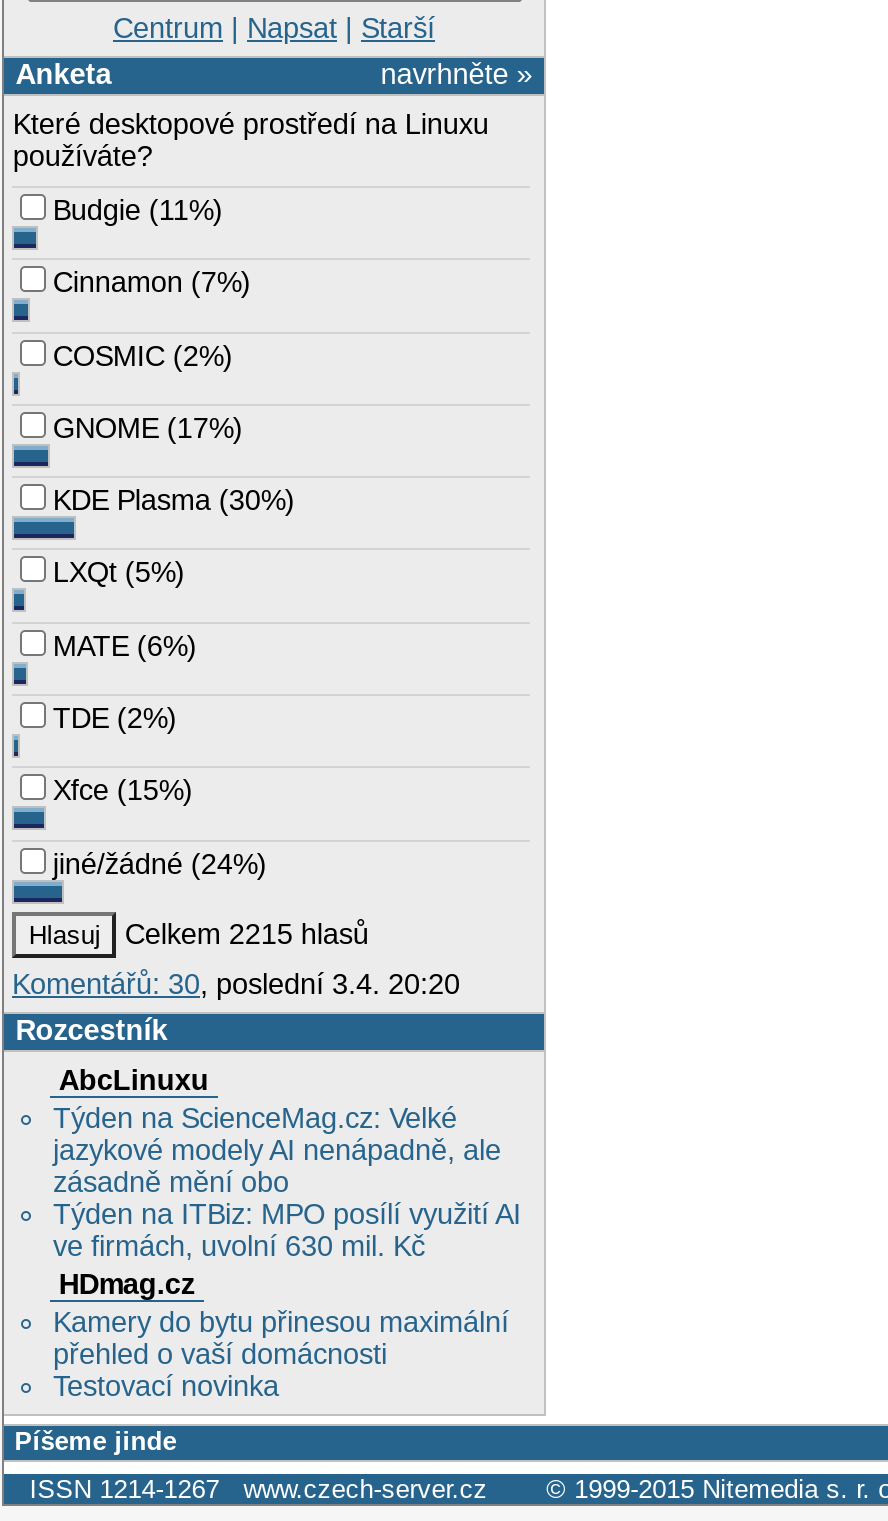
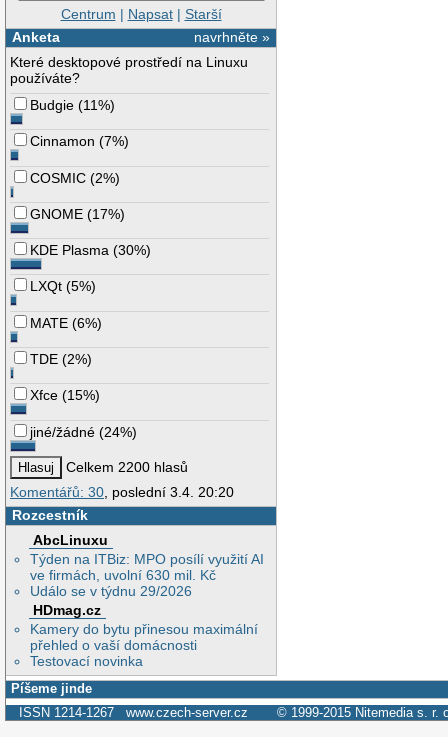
[117,918,369,950] Celkem 2215 hlasů -> [62,459,188,475] Celkem 2200 hlasů
[53,1102,501,1198] Týden na ScienceMag.cz: Velké | jazykové modely AI nenápadně, ale | zásadně mění obo -> none
moved [53,1198,521,1262] -> [30,551,264,583]: Týden na ITBiz: MPO posílí využití AI | ve firmách, uvolní 630 mil. Kč
none -> [30,583,192,599] Událo se v týdnu 29/2026

